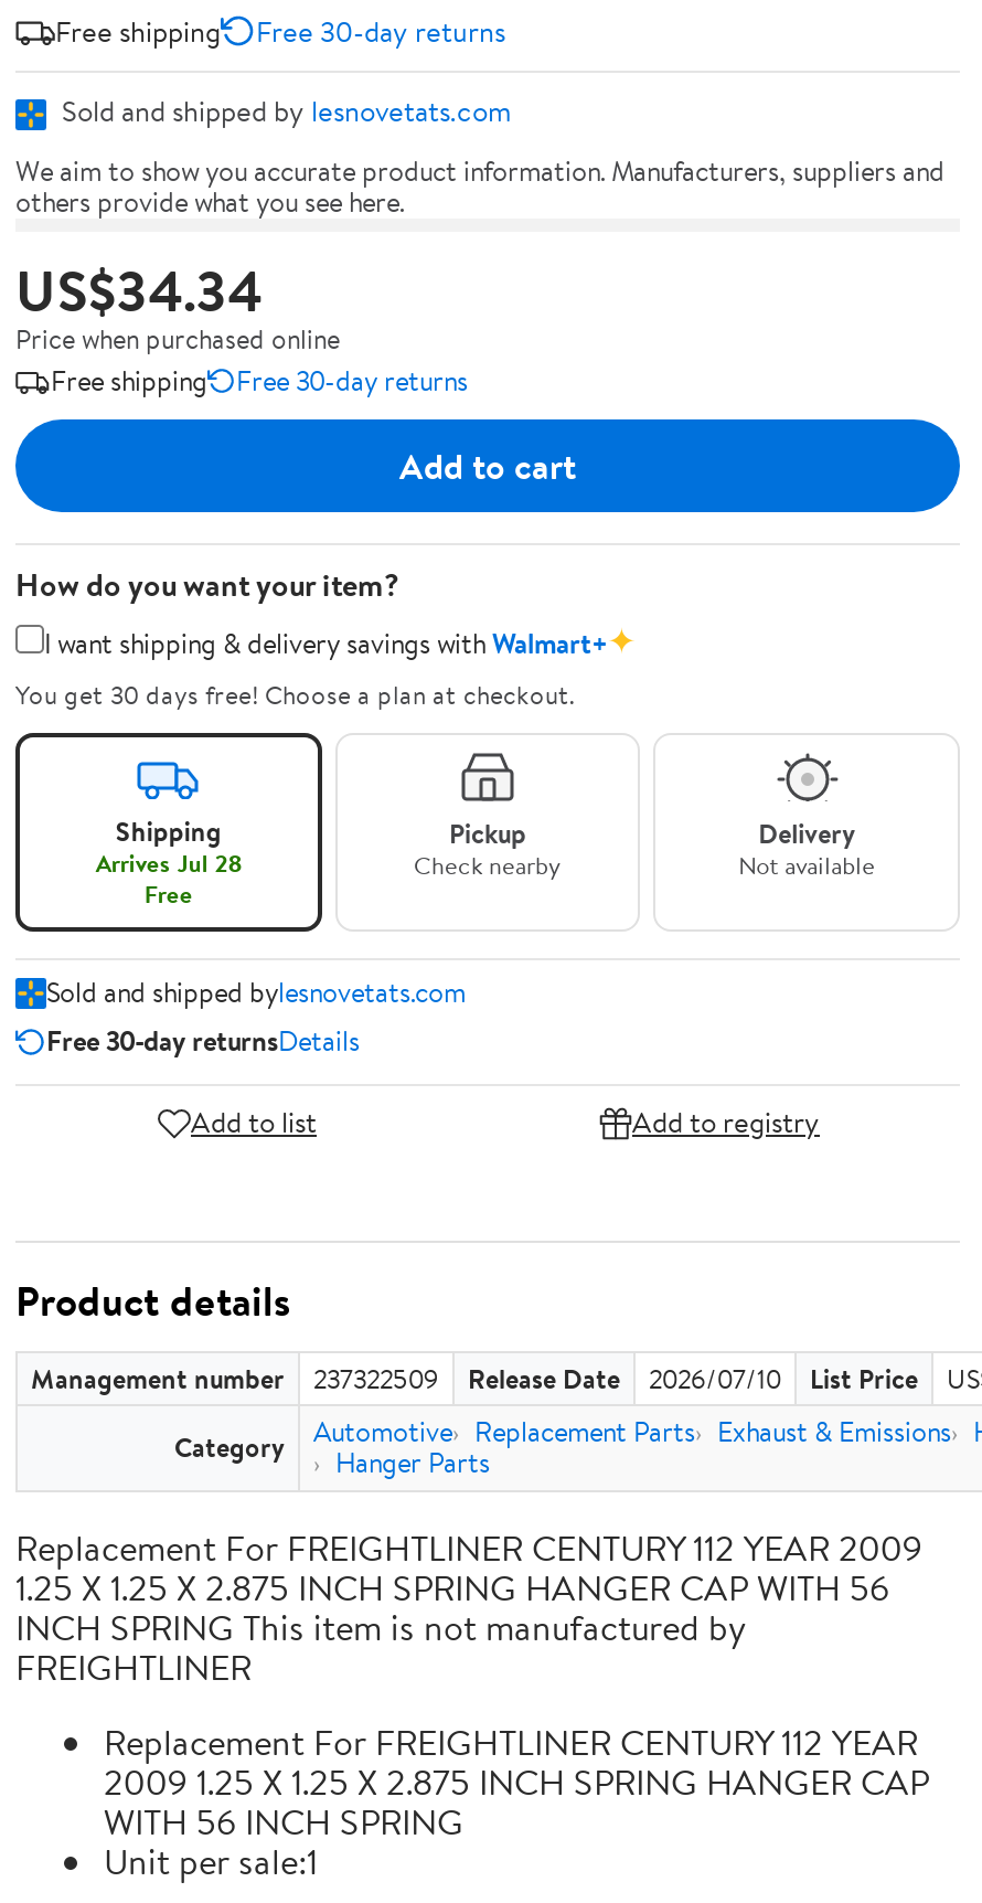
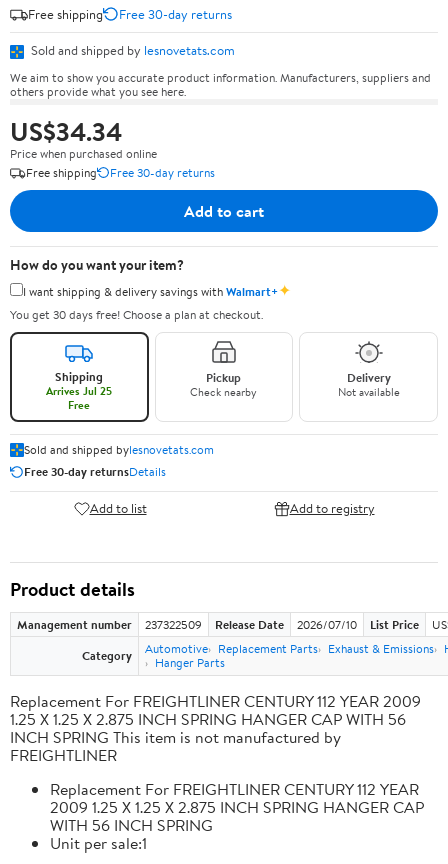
[96,846,241,881] Arrives Jul 28 -> [46,383,112,399] Arrives Jul 25

